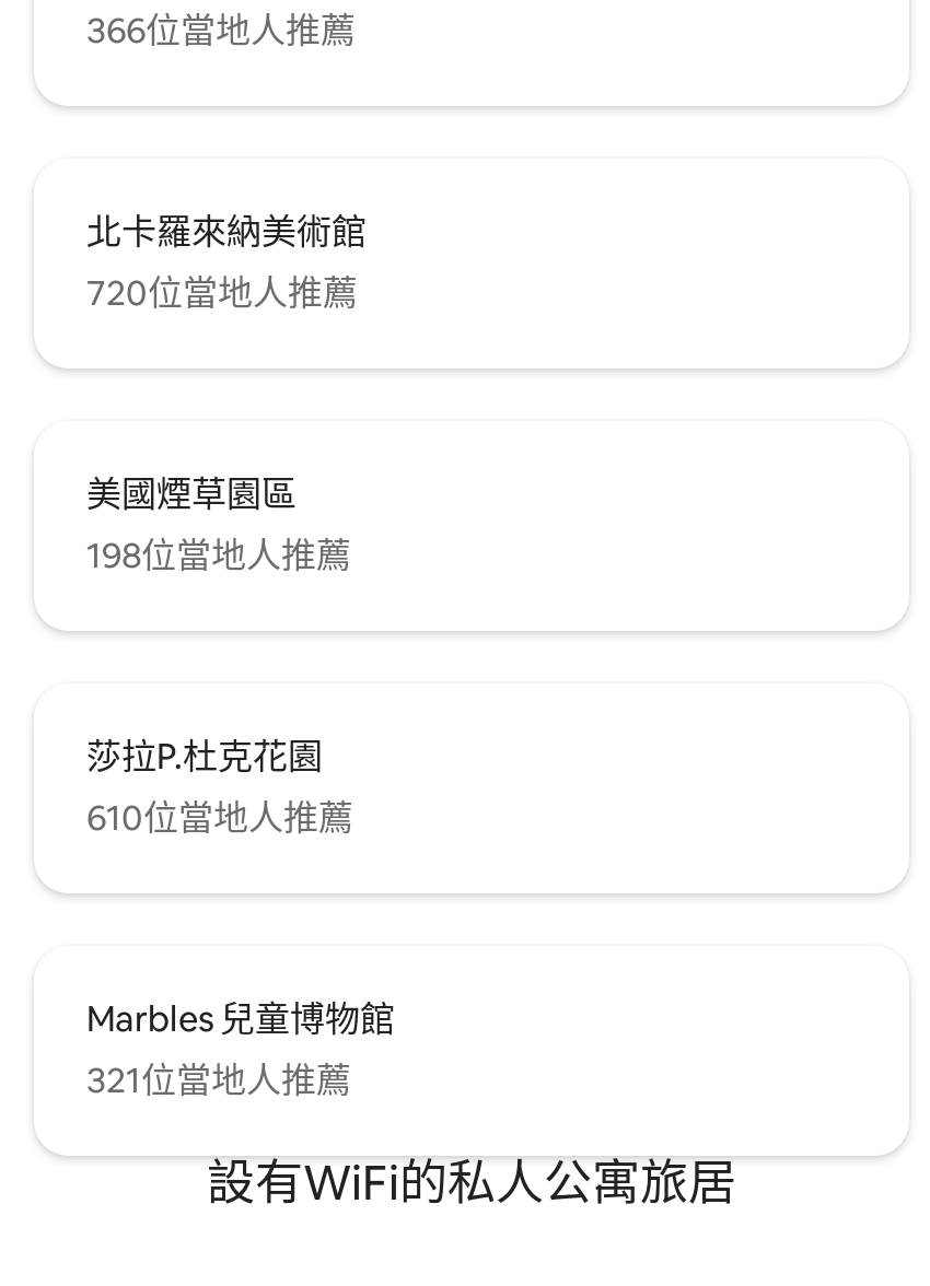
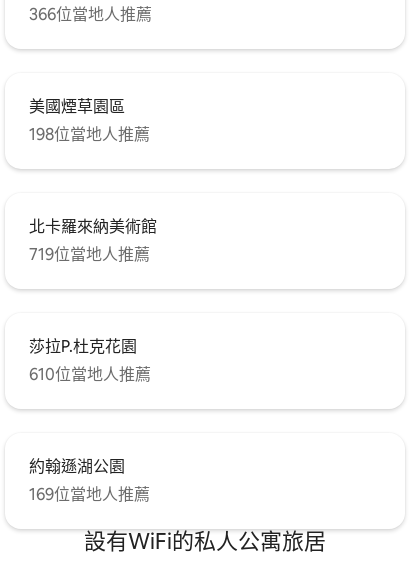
moved [86,210,367,256] -> [29,216,157,237]: 北卡羅來納美術館
[86,271,358,317] 720位當地人推薦 -> none
moved [86,473,351,580] -> [29,96,150,145]: 美國煙草園區 | 198位當地人推薦
none -> [29,244,150,265] 719位當地人推薦
[86,998,395,1105] Marbles 兒童博物館 | 321位當地人推薦 -> [29,456,150,505] 約翰遜湖公園 | 169位當地人推薦

